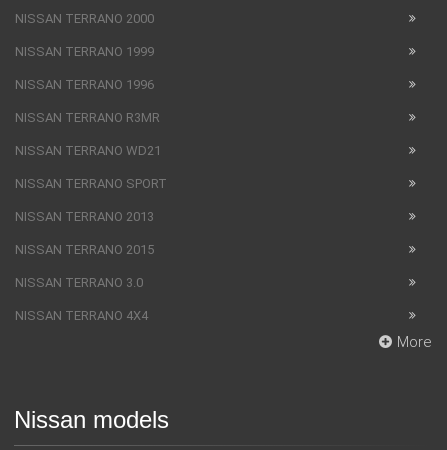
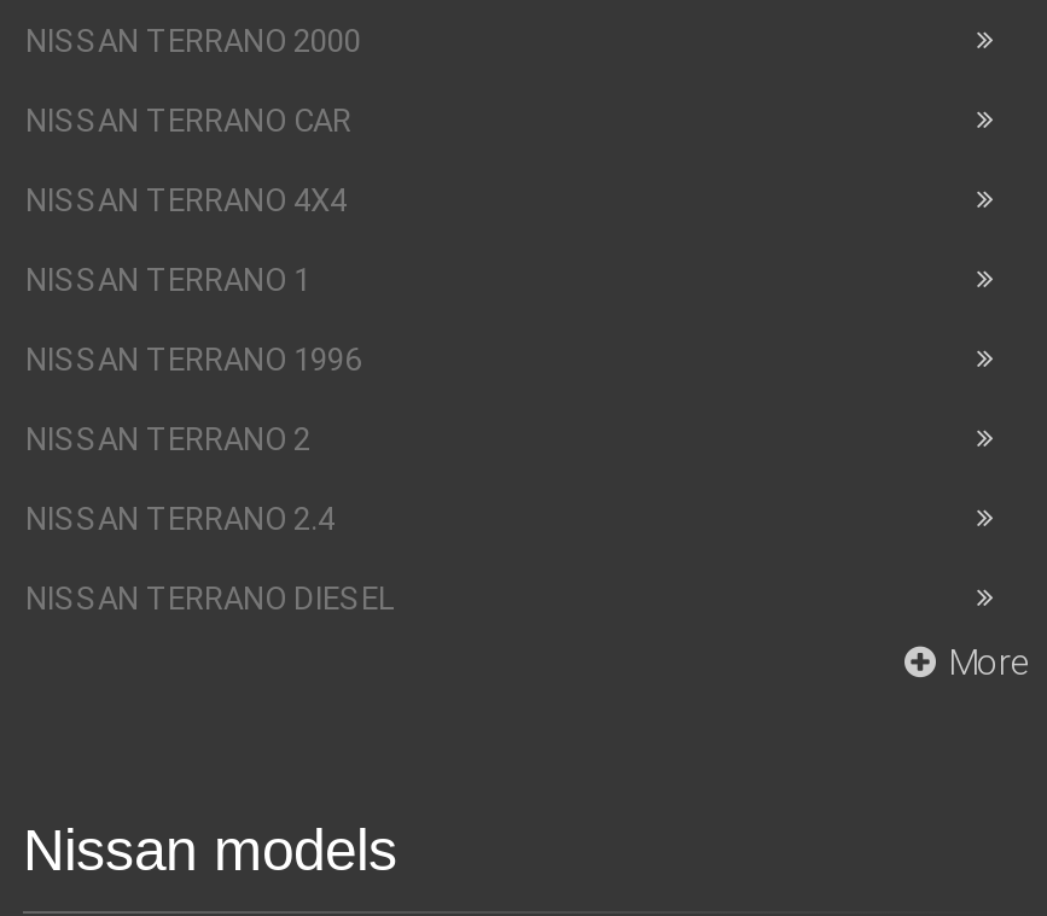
[15,44,154,59] NISSAN TERRANO 1999 -> [25,102,351,298] NISSAN TERRANO CAR | NISSAN TERRANO 1
moved [15,77,154,92] -> [25,341,361,377]: NISSAN TERRANO 1996
[15,110,167,290] NISSAN TERRANO R3MR | NISSAN TERRANO WD21 | NISSAN TERRANO SPORT | NISSAN TERRANO 2013 | NISSAN TERRANO 2015 | NISSAN TERRANO 3.0 -> [25,421,395,616] NISSAN TERRANO 2 | NISSAN TERRANO 2.4 | NISSAN TERRANO DIESEL
moved [15,308,148,323] -> [25,182,347,218]: NISSAN TERRANO 4X4

